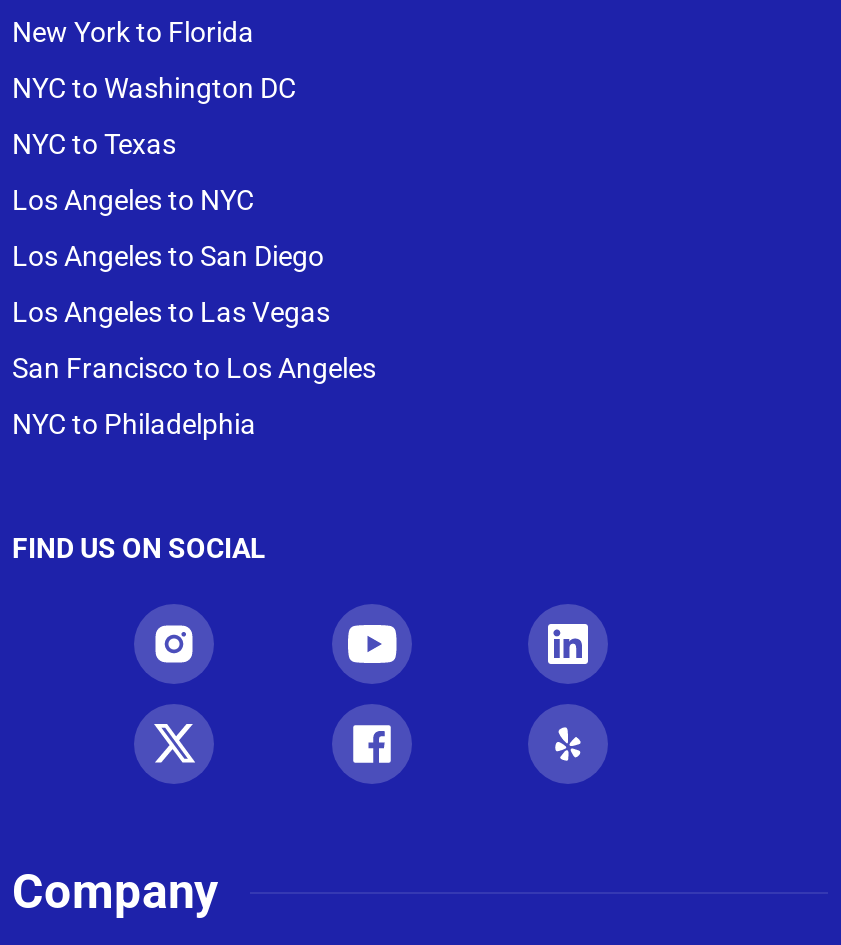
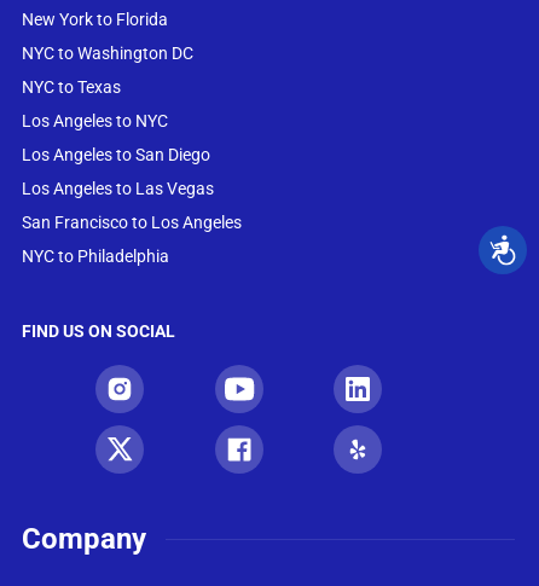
none -> [479,226,527,274] [image]

